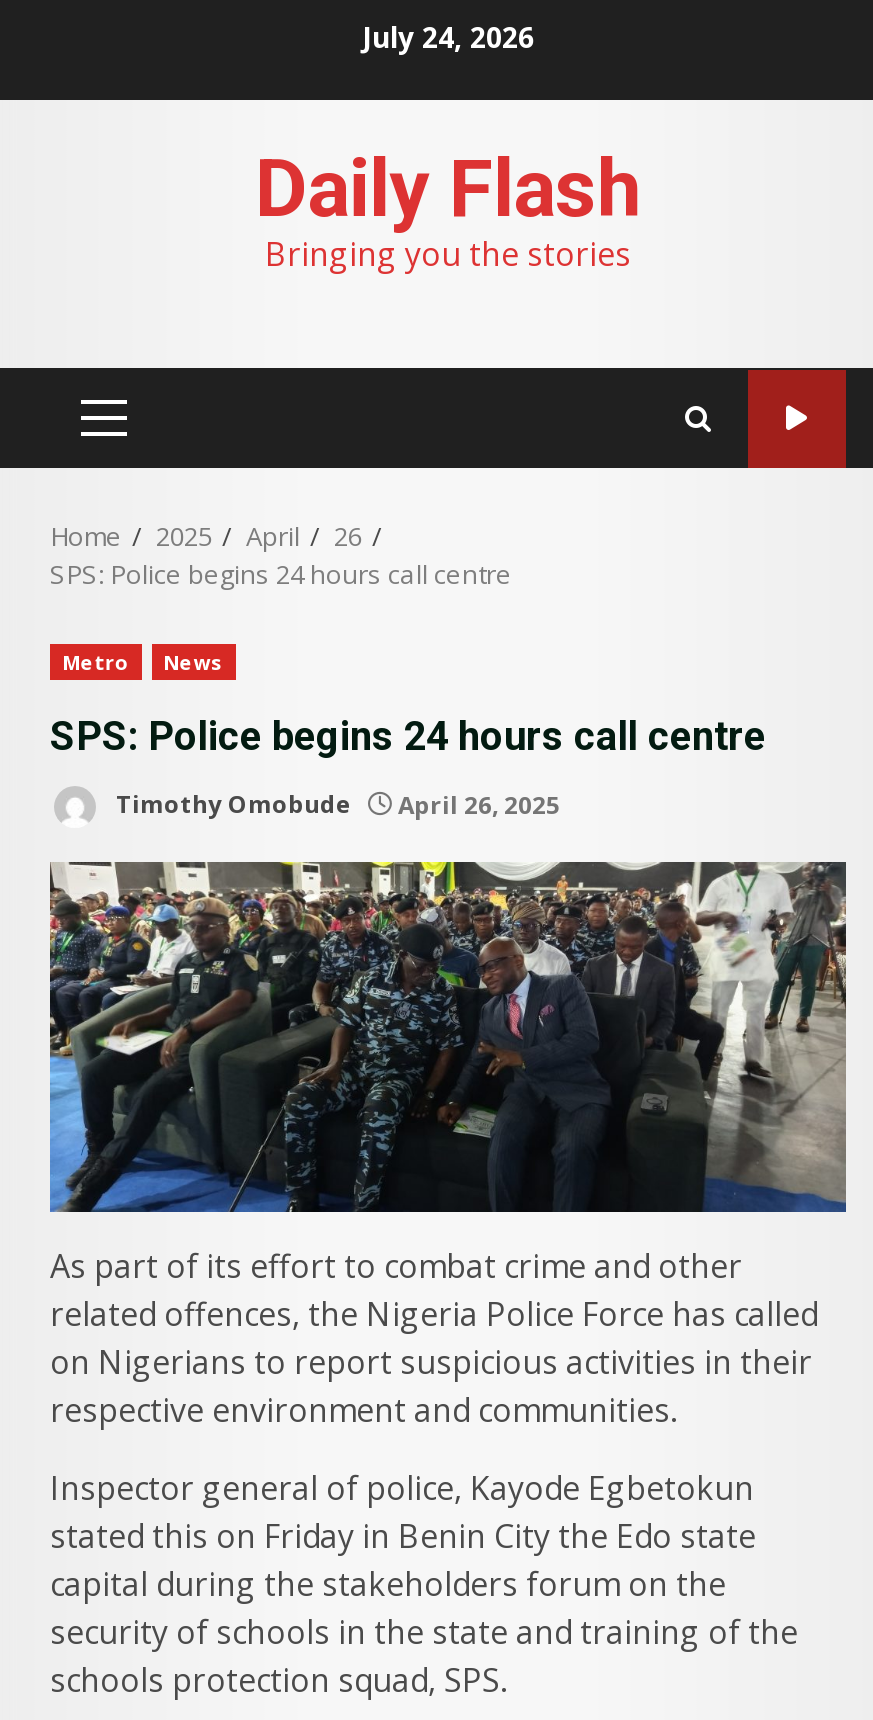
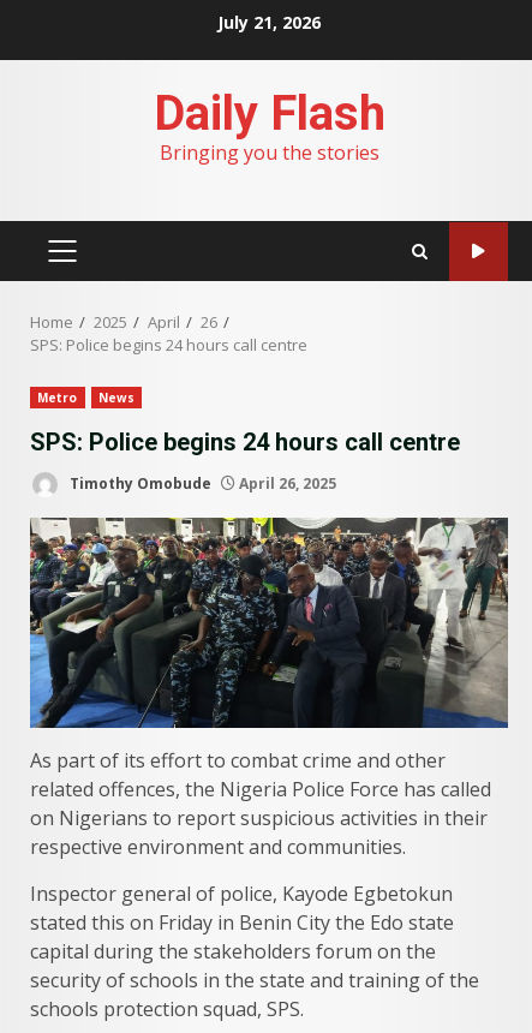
[362,17,534,55] July 24, 2026 -> [217,10,321,33] July 21, 2026

